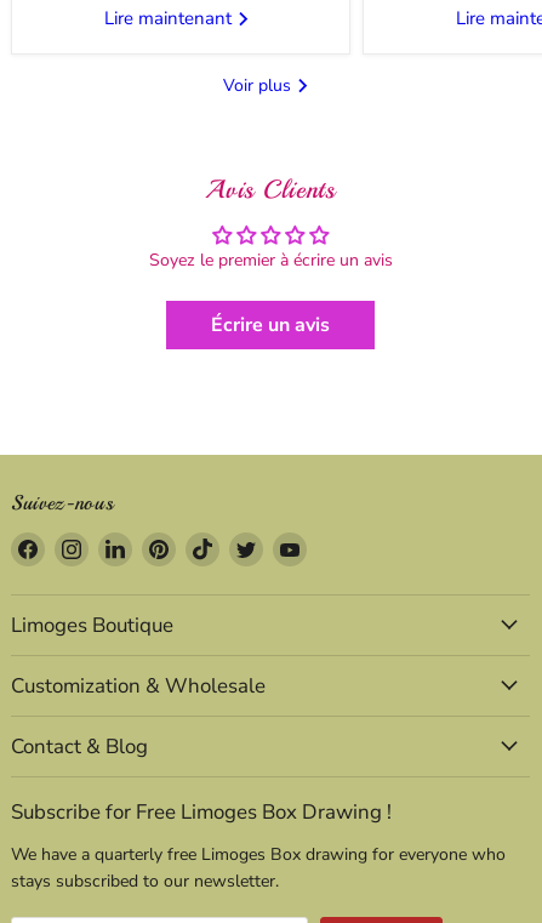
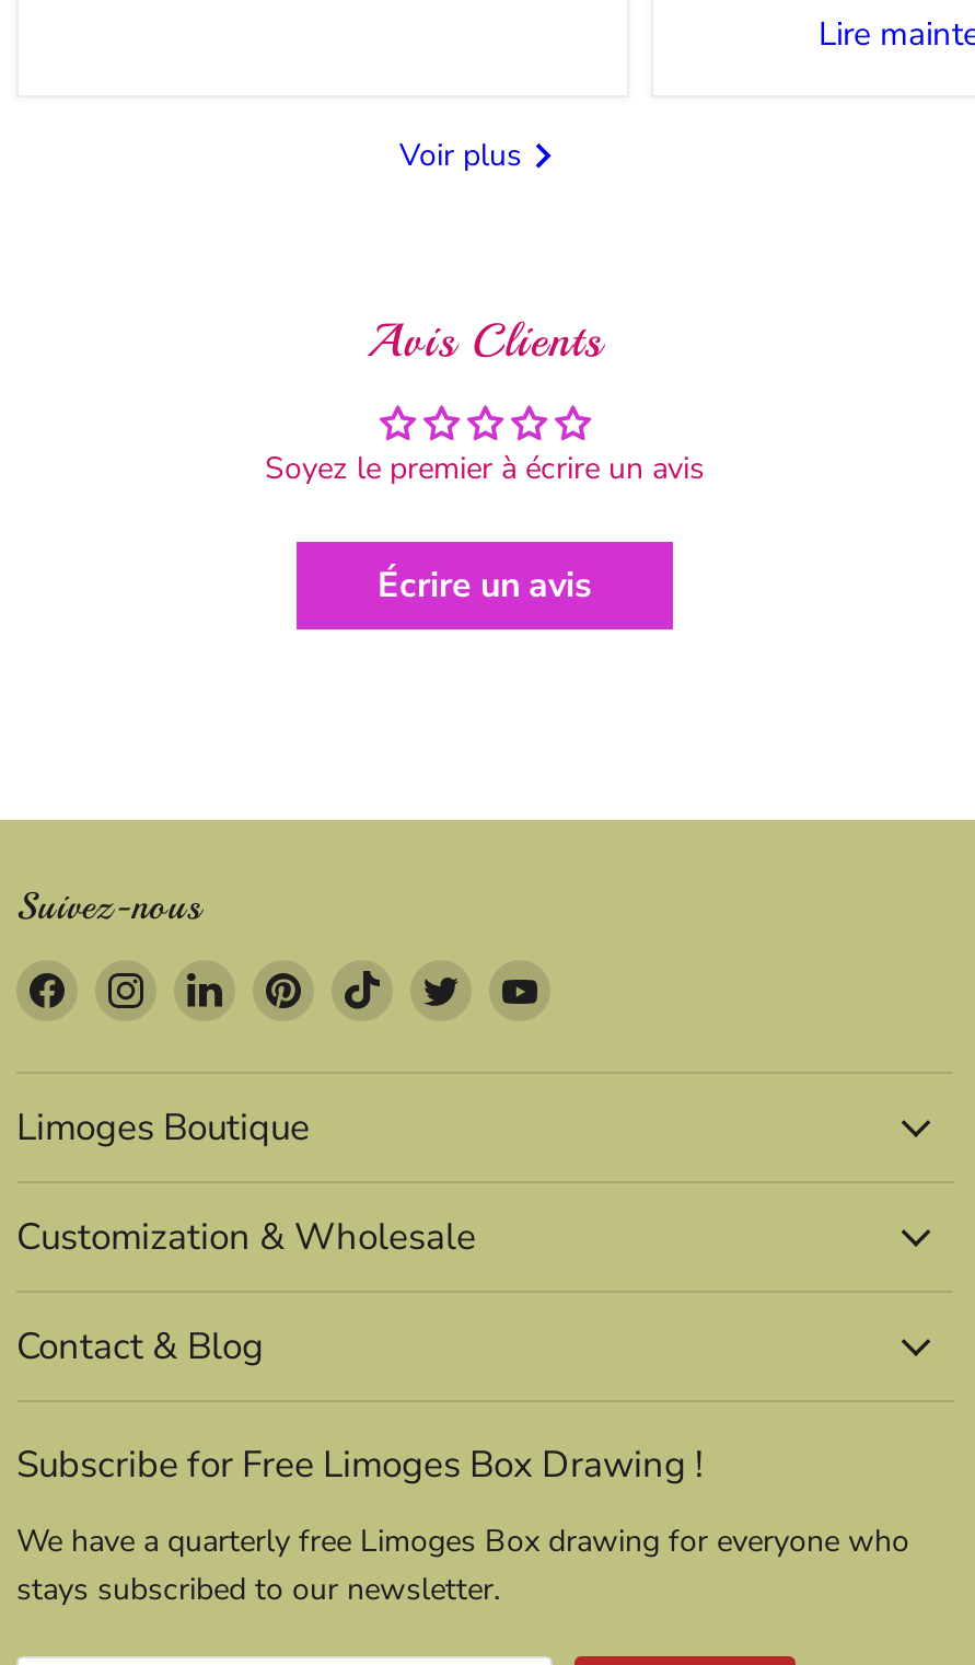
[104,6,236,31] Lire maintenant -> none

